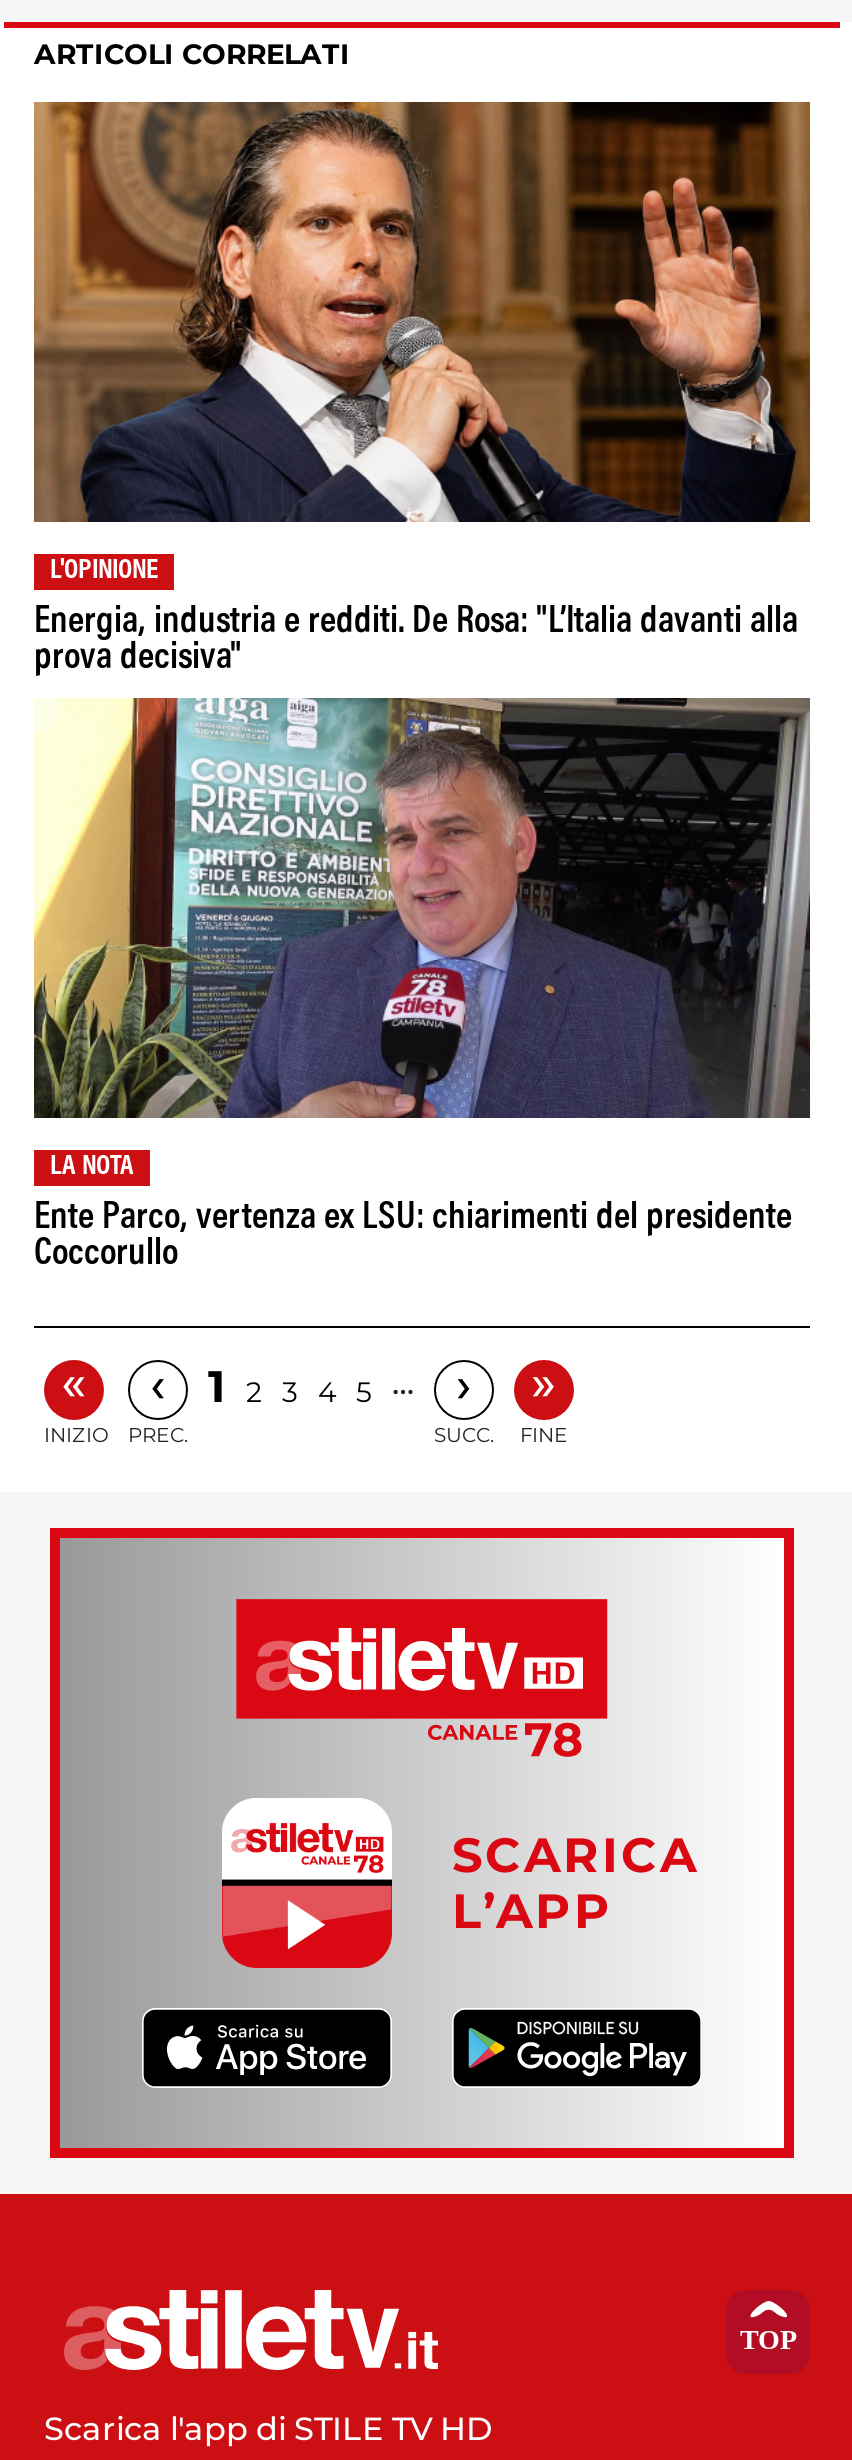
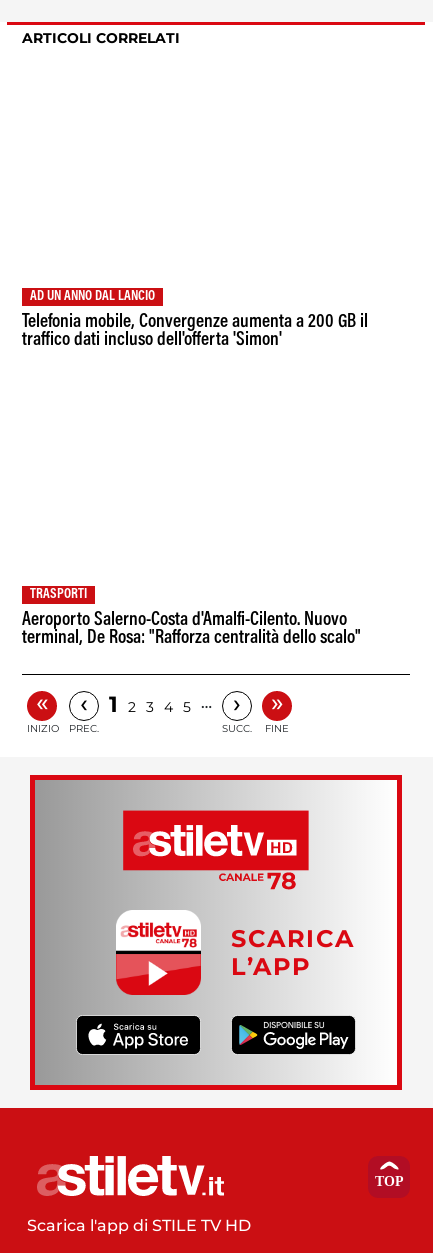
[32,100,812,524] [image] -> none
[50,558,158,586] L'OPINIONE -> [30,290,155,304] AD UN ANNO DAL LANCIO
[34,604,798,678] Energia, industria e redditi. De Rosa: "L’Italia davanti alla | prova decisiva" -> [22,313,368,350] Telefonia mobile, Convergenze aumenta a 200 GB il | traffico dati incluso dell'offerta 'Simon'
[32,696,812,1120] [image] -> none
[50,1154,134,1182] LA NOTA -> [30,588,87,602] TRASPORTI
[34,1200,792,1274] Ente Parco, vertenza ex LSU: chiarimenti del presidente | Coccorullo -> [22,611,361,648] Aeroporto Salerno-Costa d'Amalfi-Cilento. Nuovo | terminal, De Rosa: "Rafforza centralità dello scalo"

